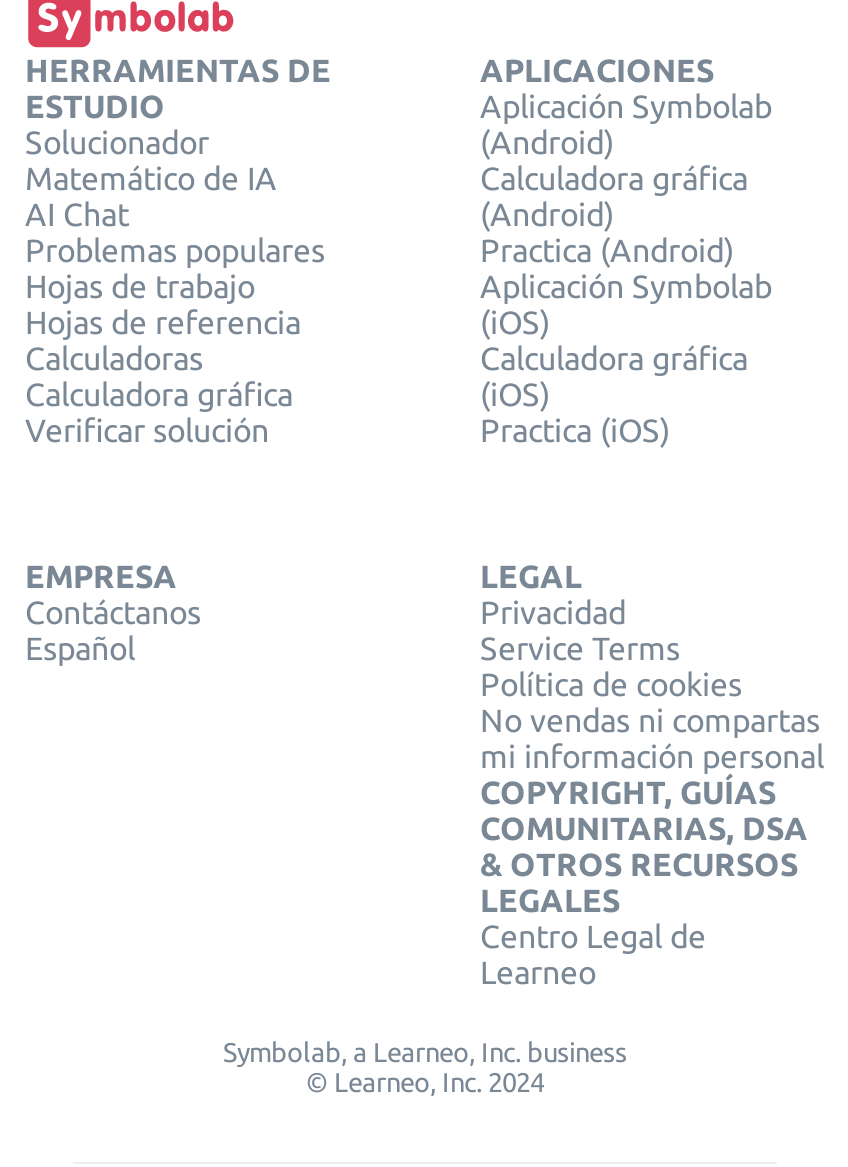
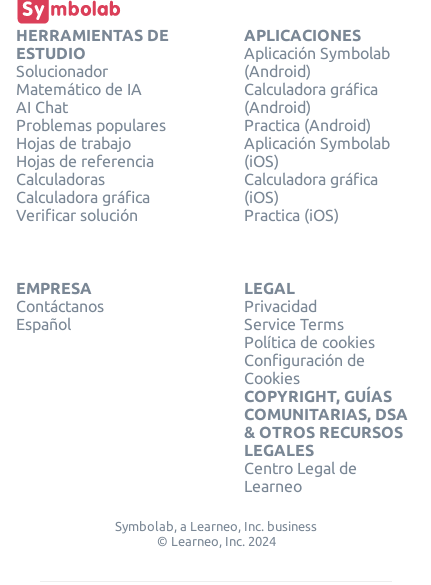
[480,703,824,775] No vendas ni compartas | mi información personal -> [243,351,364,387] Configuración de | Cookies

